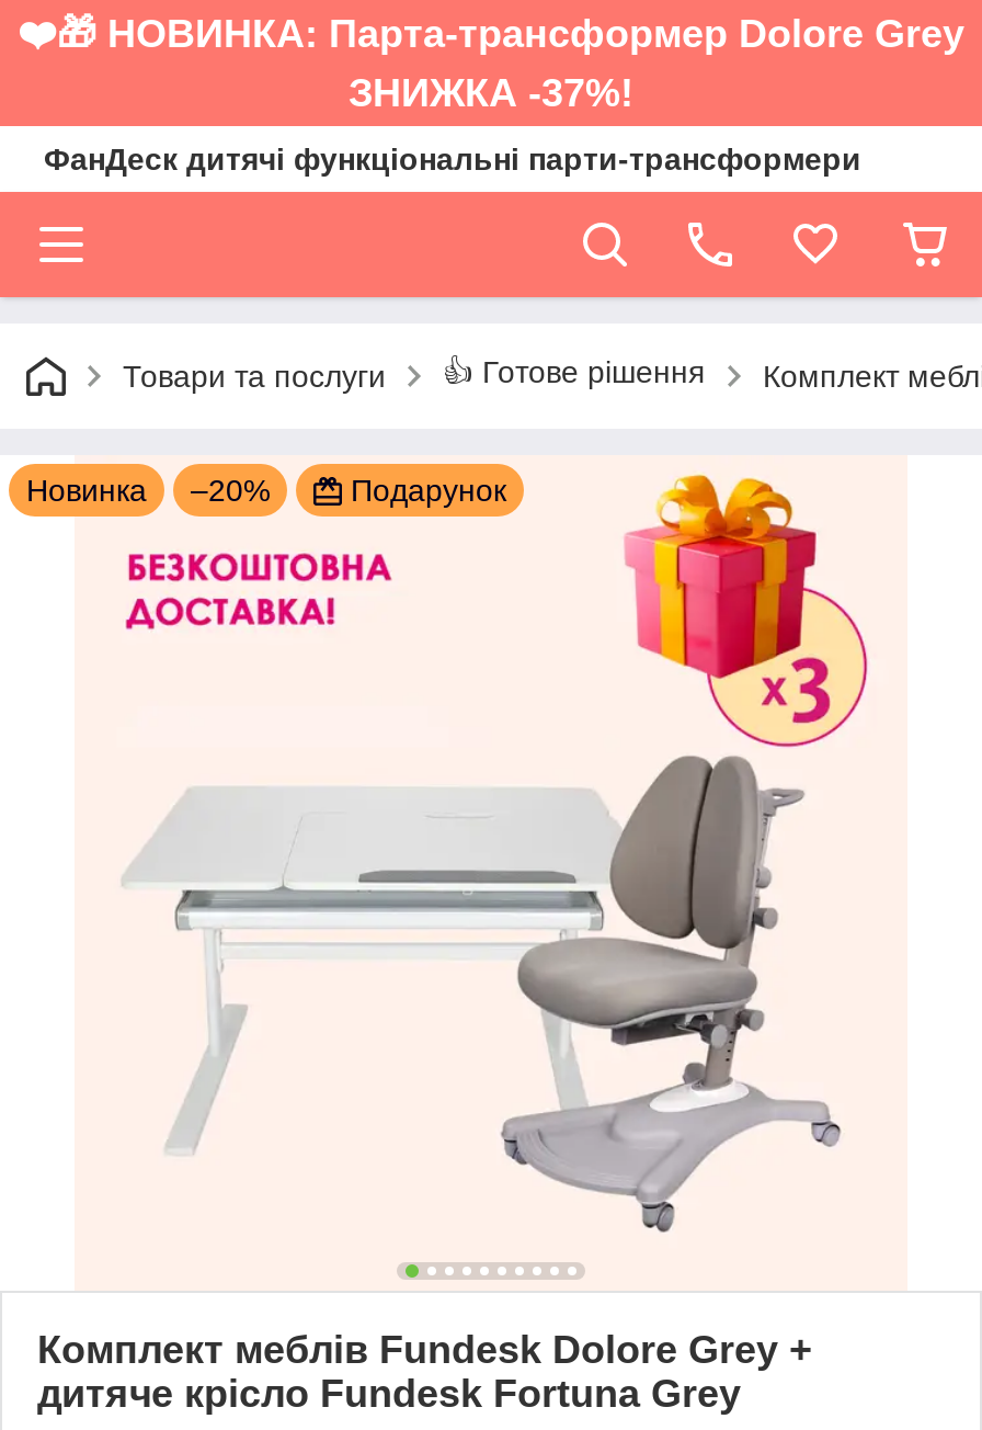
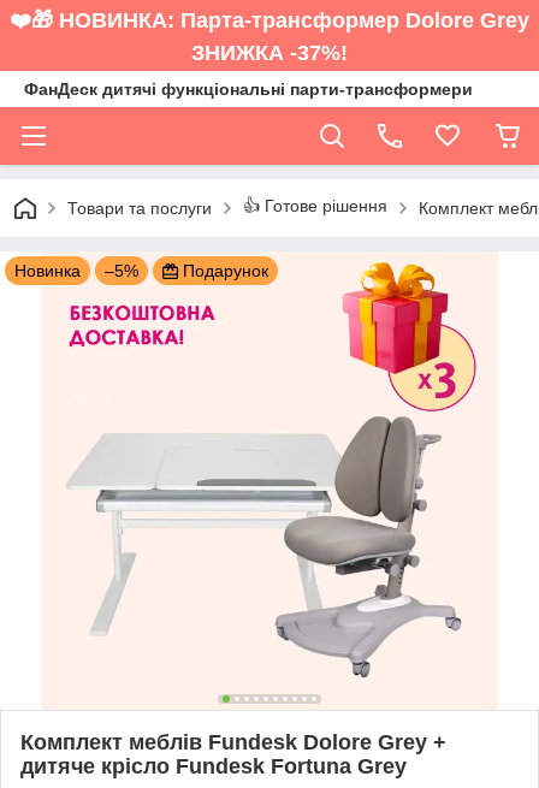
[26,473,270,508] Новинка –20% -> [14,261,138,280] Новинка –5%

